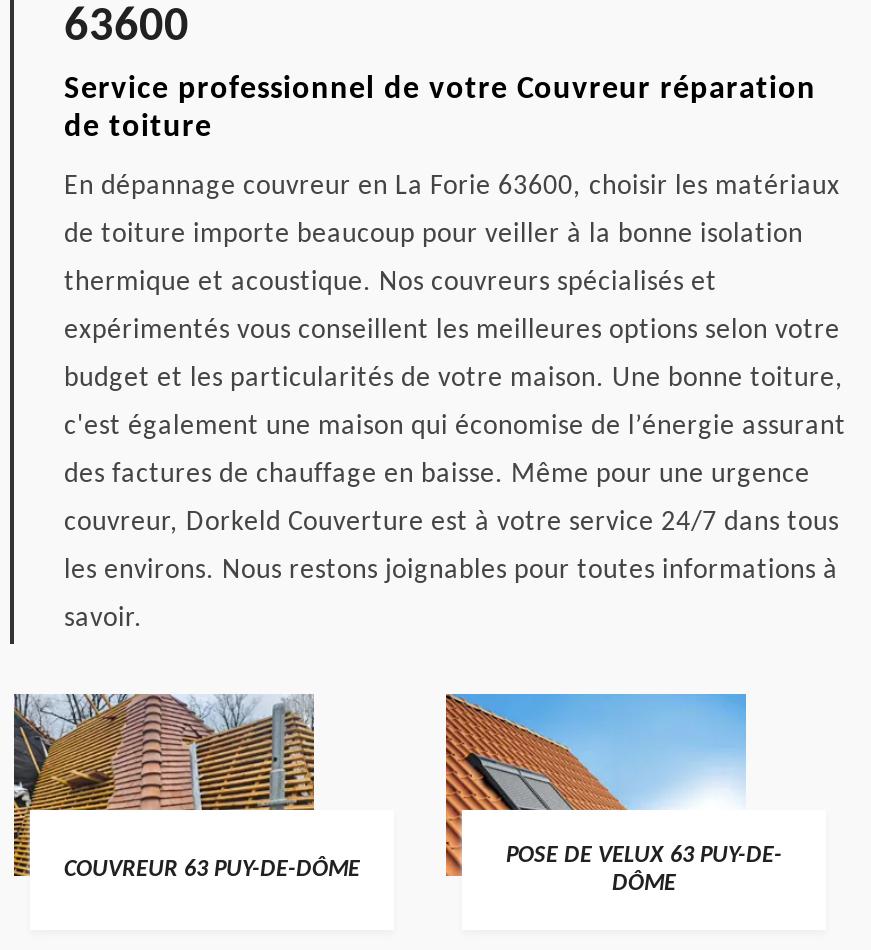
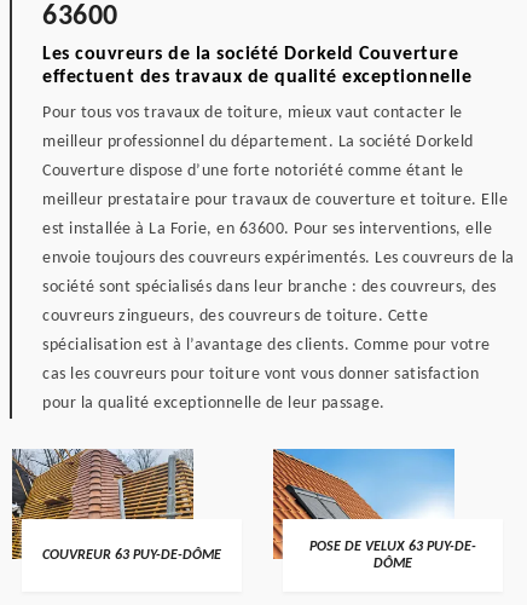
[64,74,846,634] Service professionnel de votre Couvreur réparation | de toiture | En dépannage couvreur en La Forie 63600, choisir les matériaux | de toiture importe beaucoup pour veiller à la bonne isolation | thermique et acoustique. Nos couvreurs spécialisés et | expérimentés vous conseillent les meilleures options selon votre | budget et les particularités de votre maison. Une bonne toiture, | c'est également une maison qui économise de l’énergie assurant | des factures de chauffage en baisse. Même pour une urgence | couvreur, Dorkeld Couverture est à votre service 24/7 dans tous | les environs. Nous restons joignables pour toutes informations à | savoir. -> [42,45,514,413] Les couvreurs de la société Dorkeld Couverture | effectuent des travaux de qualité exceptionnelle | Pour tous vos travaux de toiture, mieux vaut contacter le | meilleur professionnel du département. La société Dorkeld | Couverture dispose d’une forte notoriété comme étant le | meilleur prestataire pour travaux de couverture et toiture. Elle | est installée à La Forie, en 63600. Pour ses interventions, elle | envoie toujours des couvreurs expérimentés. Les couvreurs de la | société sont spécialisés dans leur branche : des couvreurs, des | couvreurs zingueurs, des couvreurs de toiture. Cette | spécialisation est à l’avantage des clients. Comme pour votre | cas les couvreurs pour toiture vont vous donner satisfaction | pour la qualité exceptionnelle de leur passage.

